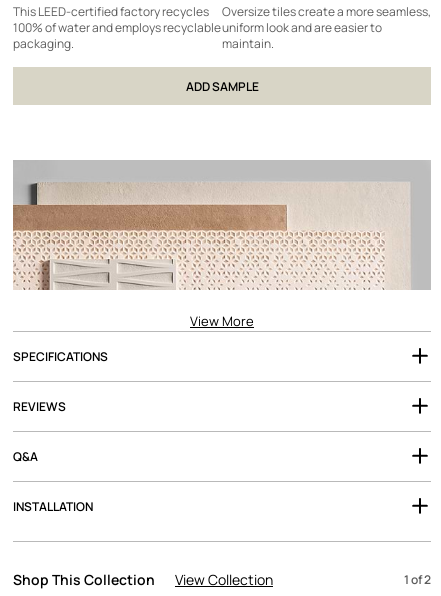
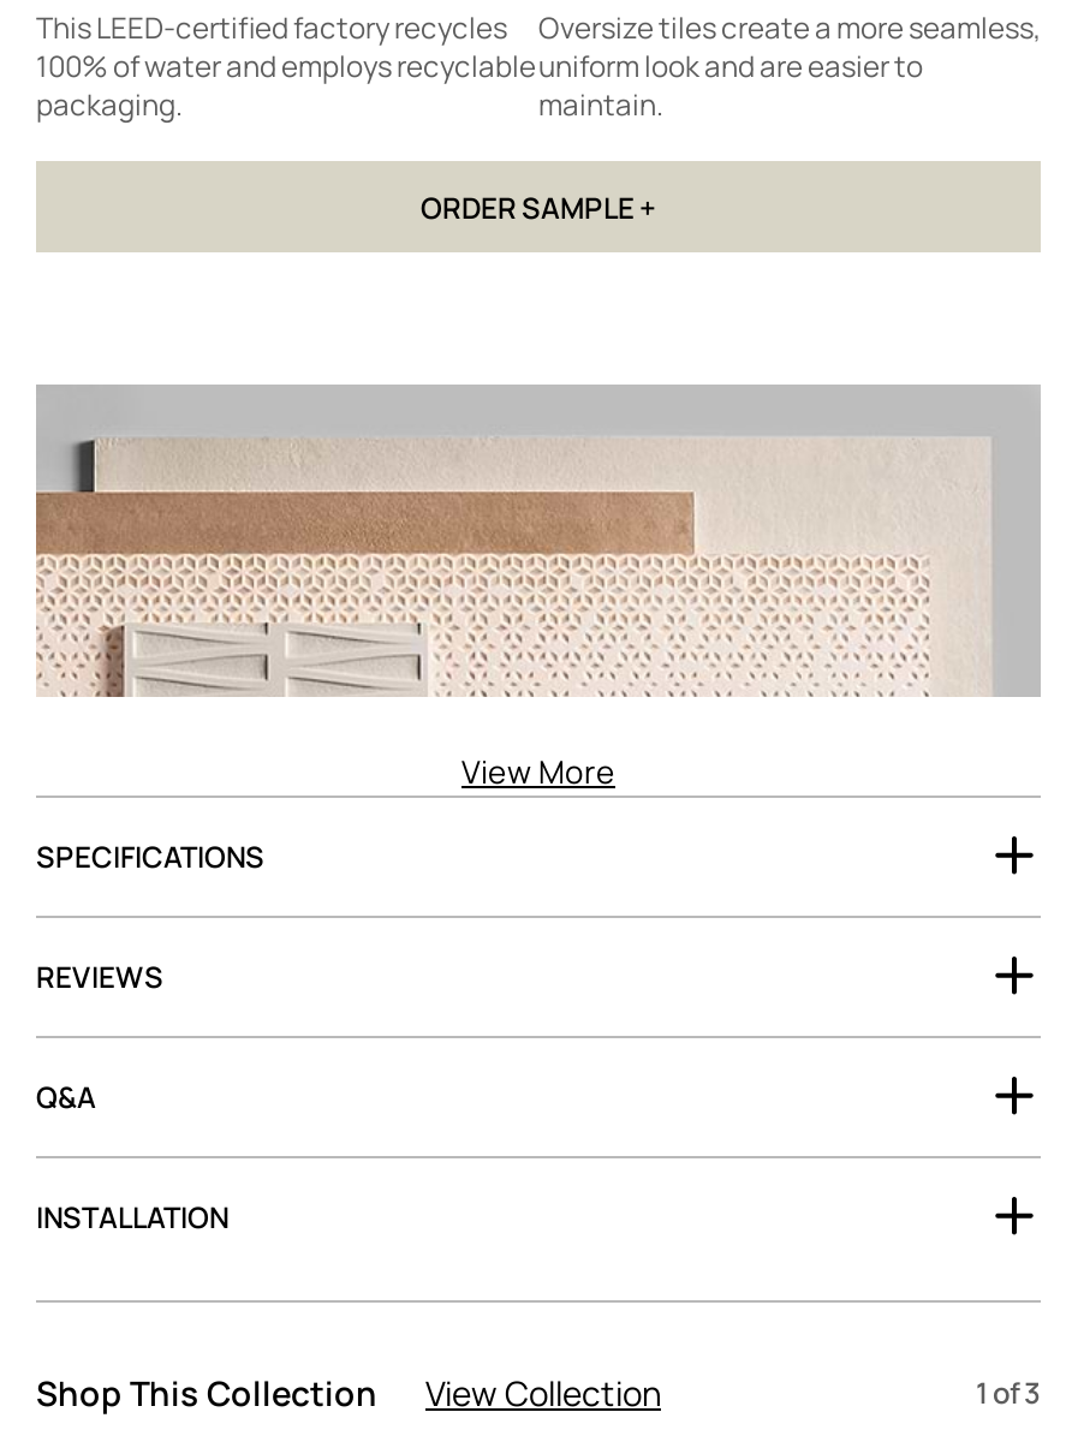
[185,78,258,95] ADD SAMPLE -> [421,187,656,228] ORDER SAMPLE +
[404,570,431,587] 1 of2 -> [976,1371,1041,1412] 1 of3

